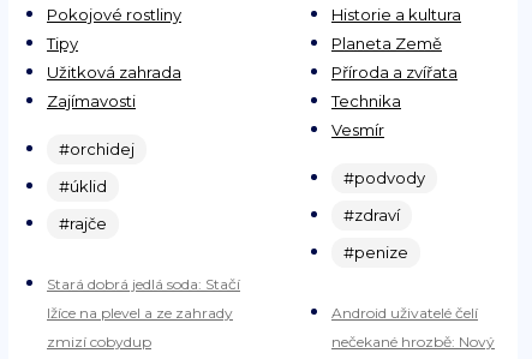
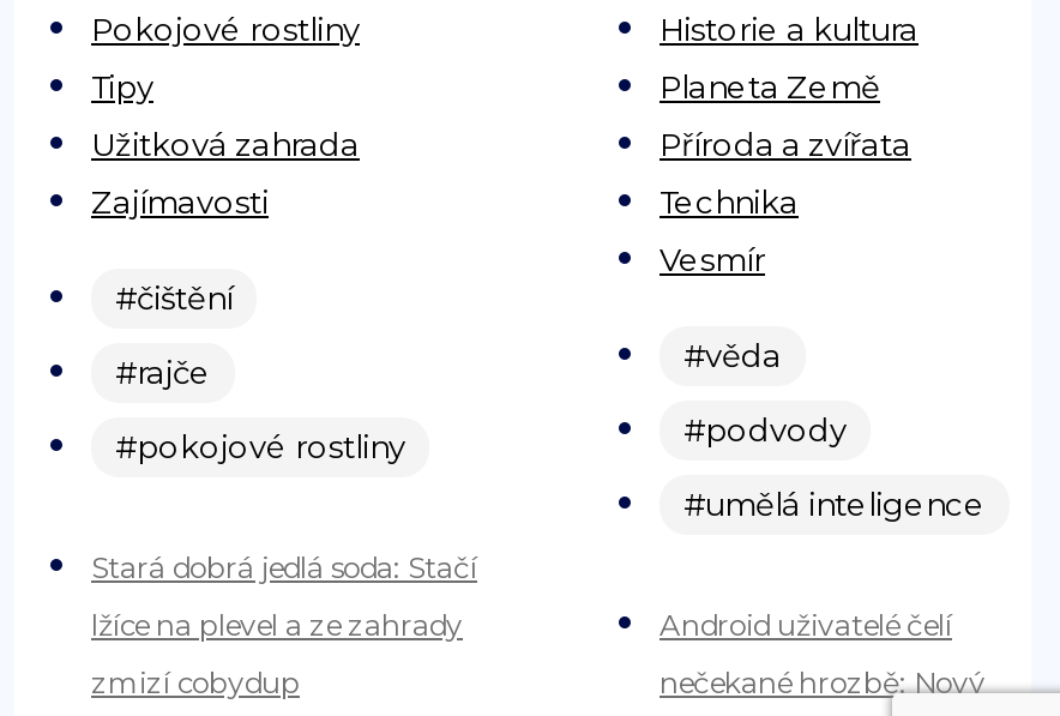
[59,139,135,196] #orchidej | #úklid -> [115,278,233,317] #čištění
none -> [683,336,782,374] #věda
moved [343,168,425,187] -> [683,410,847,449]: #podvody
none -> [115,427,405,466] #pokojové rostliny
[343,205,408,262] #zdraví | #penize -> [683,485,986,523] #umělá inteligence
moved [59,214,107,233] -> [115,353,211,391]: #rajče

